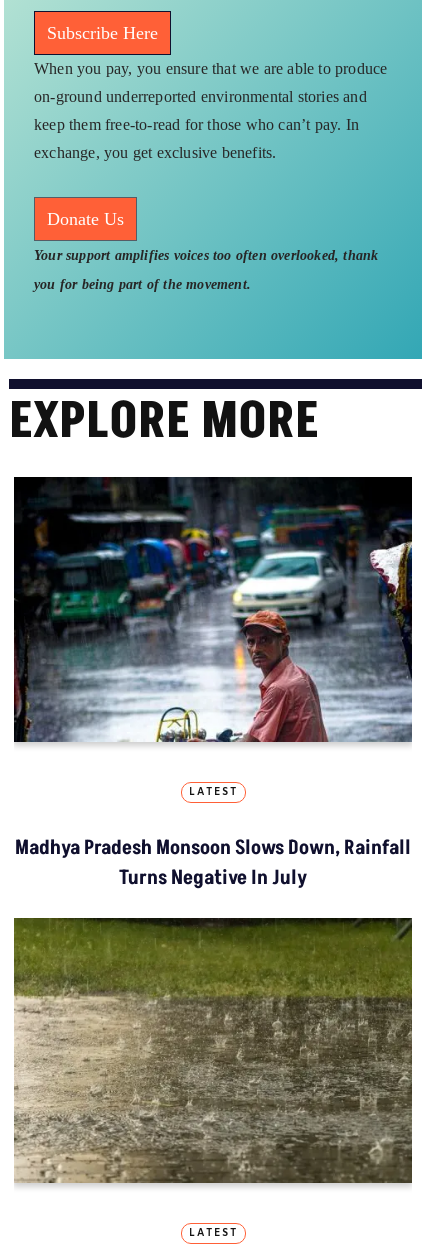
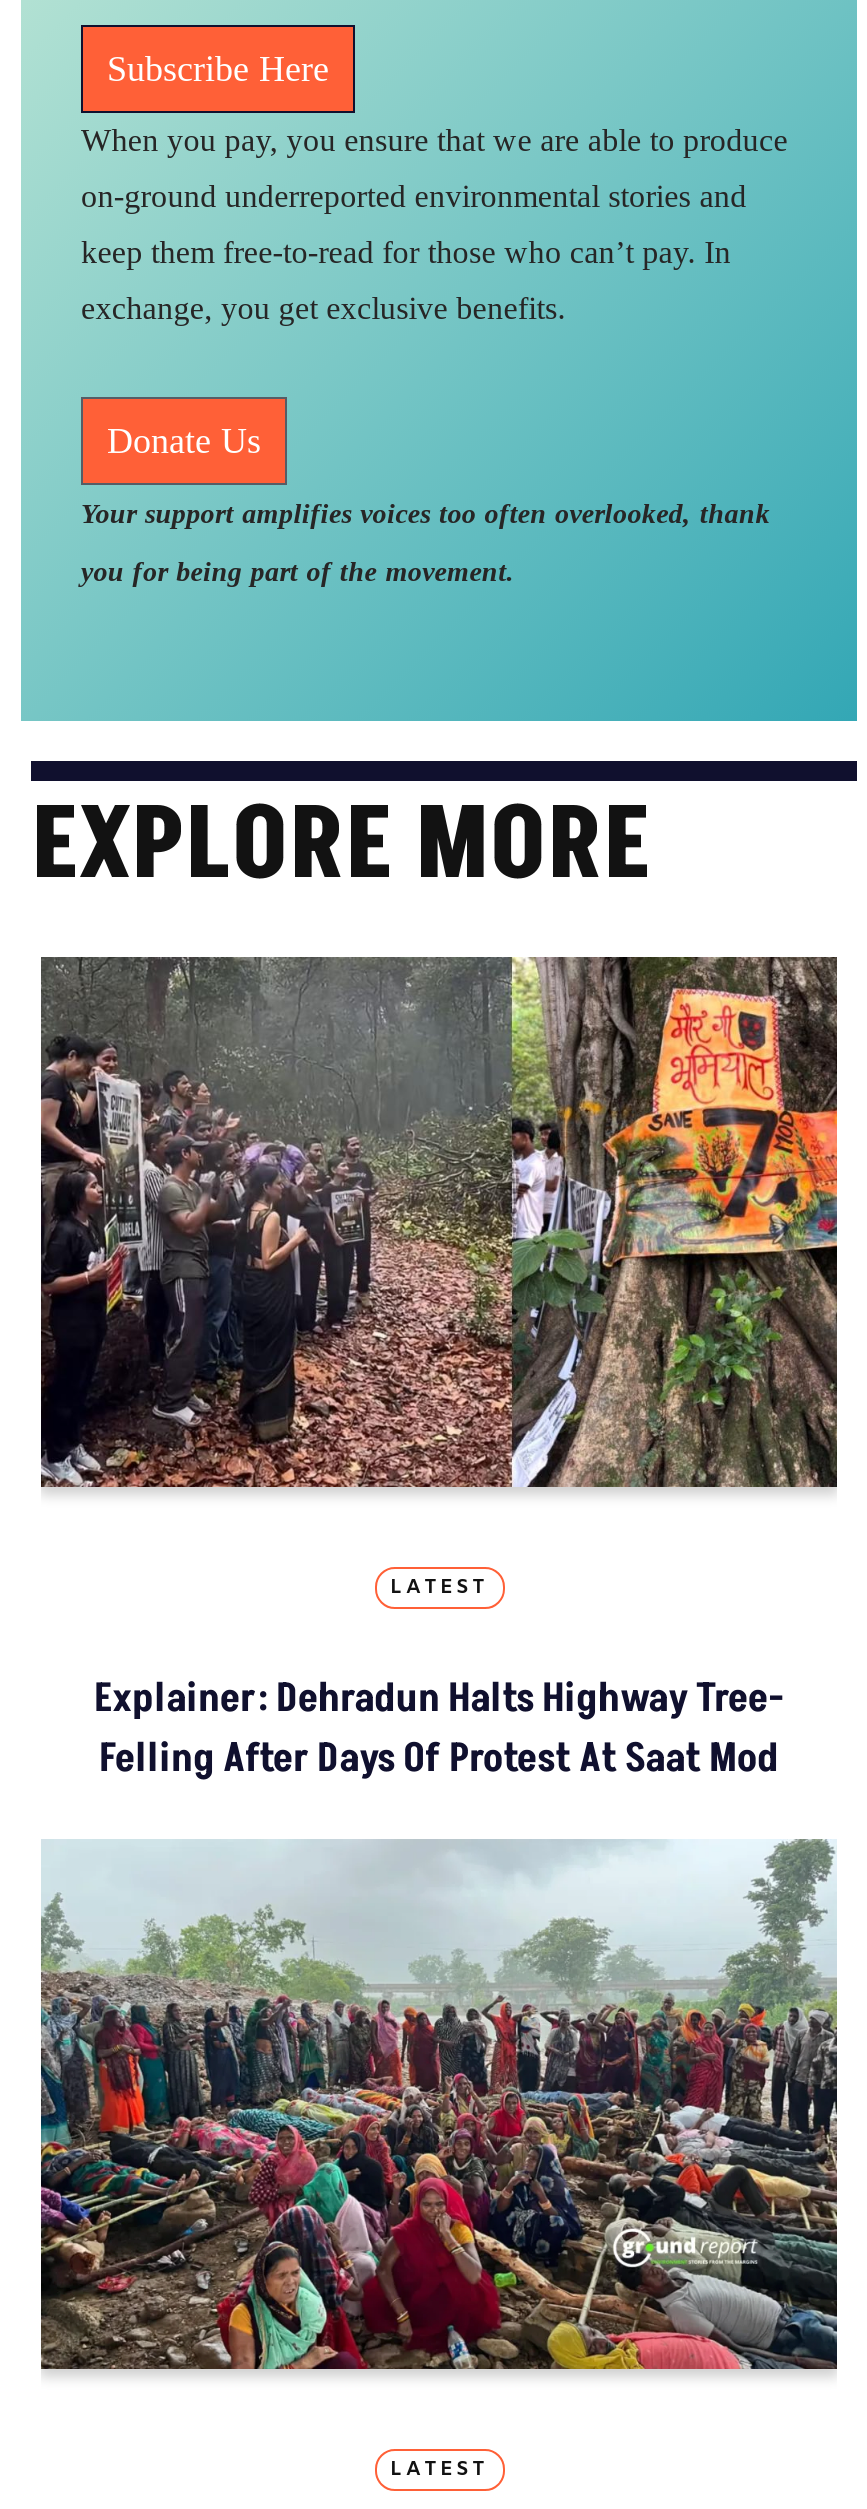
[13,476,413,743] [image] -> [39,955,839,1489] [image]
[15,834,411,892] Madhya Pradesh Monsoon Slows Down, Rainfall | Turns Negative In July -> [94,1671,784,1787] Explainer: Dehradun Halts Highway Tree- | Felling After Days Of Protest At Saat Mod
[13,917,413,1184] [image] -> [39,1839,837,2371] [image]

